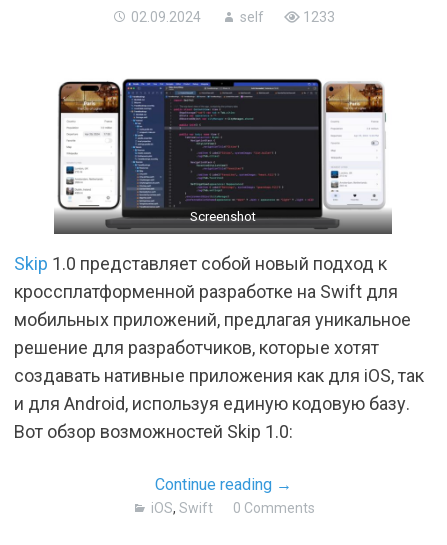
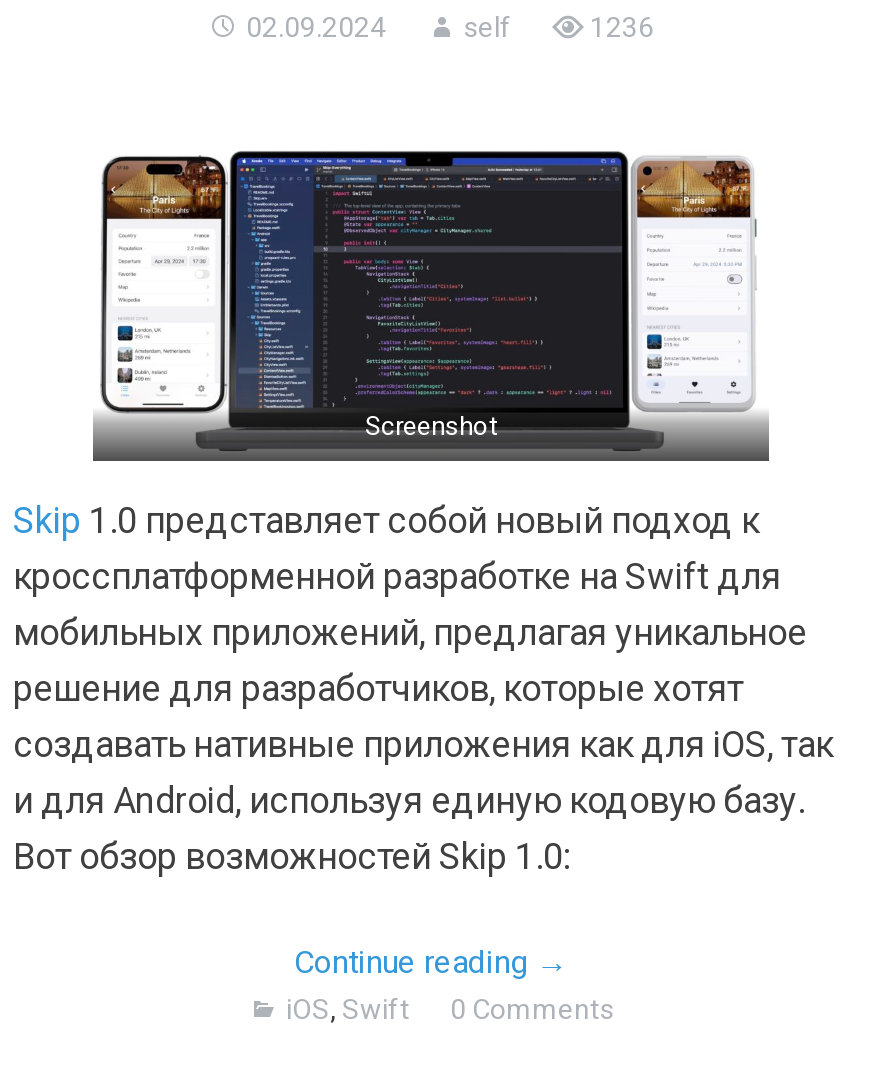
[302,9,334,25] 1233 -> [590,10,654,42] 1236

